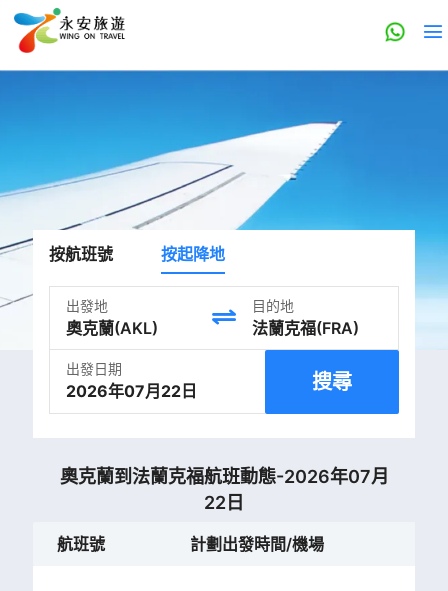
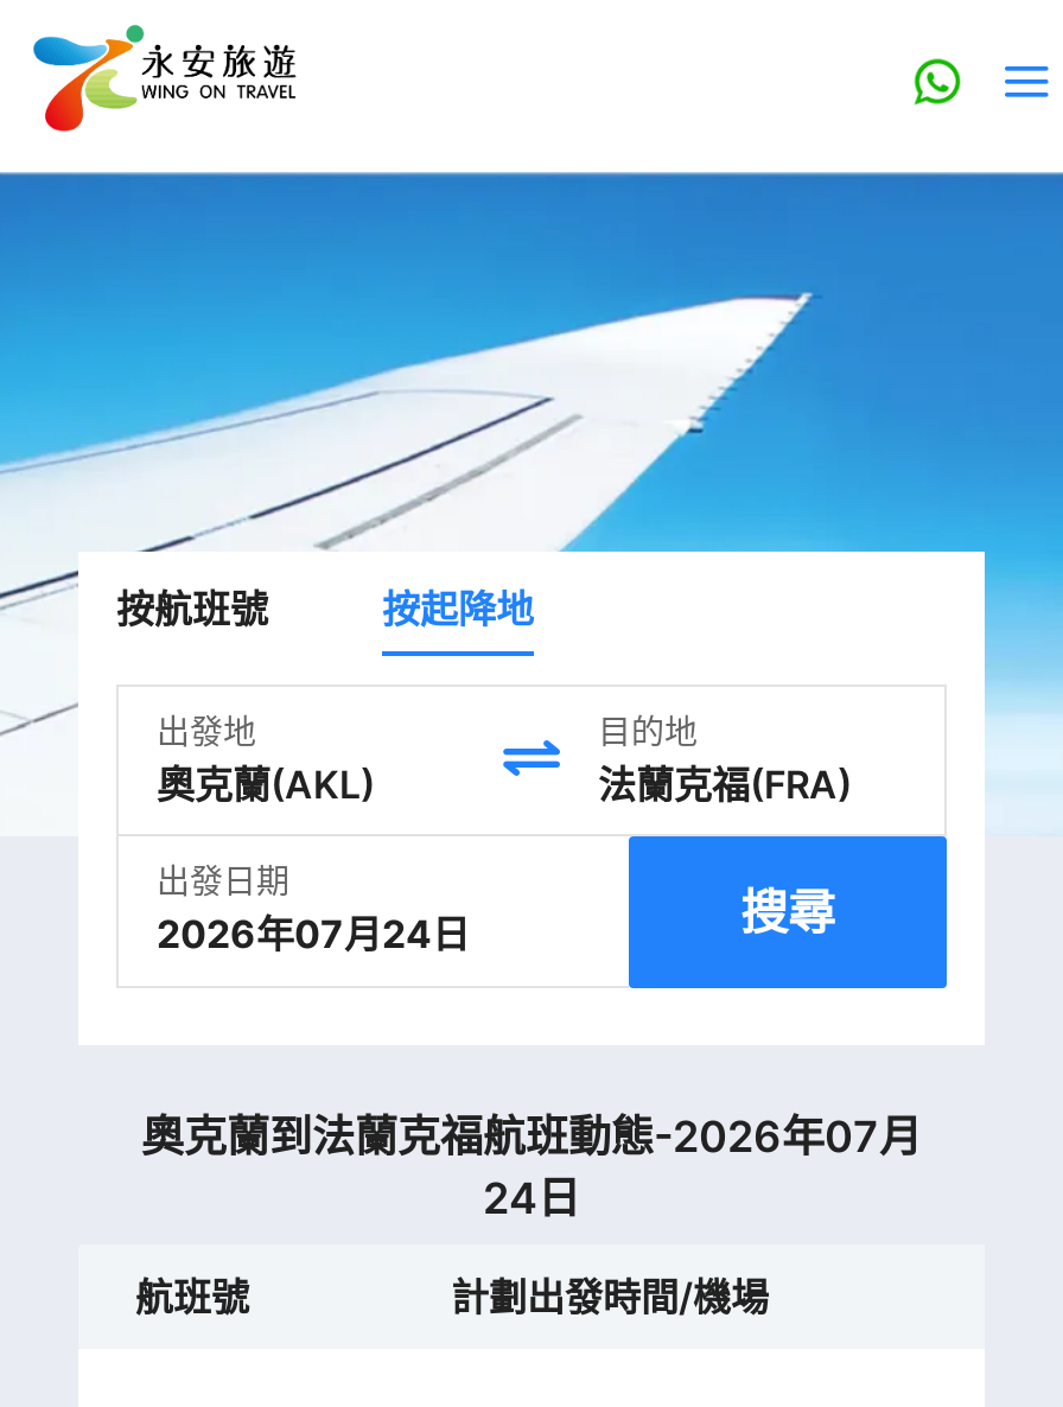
[66,381,197,401] 2026年07月22日 -> [157,910,470,957] 2026年07月24日
[204,492,244,513] 22日 -> [483,1173,580,1223] 24日

